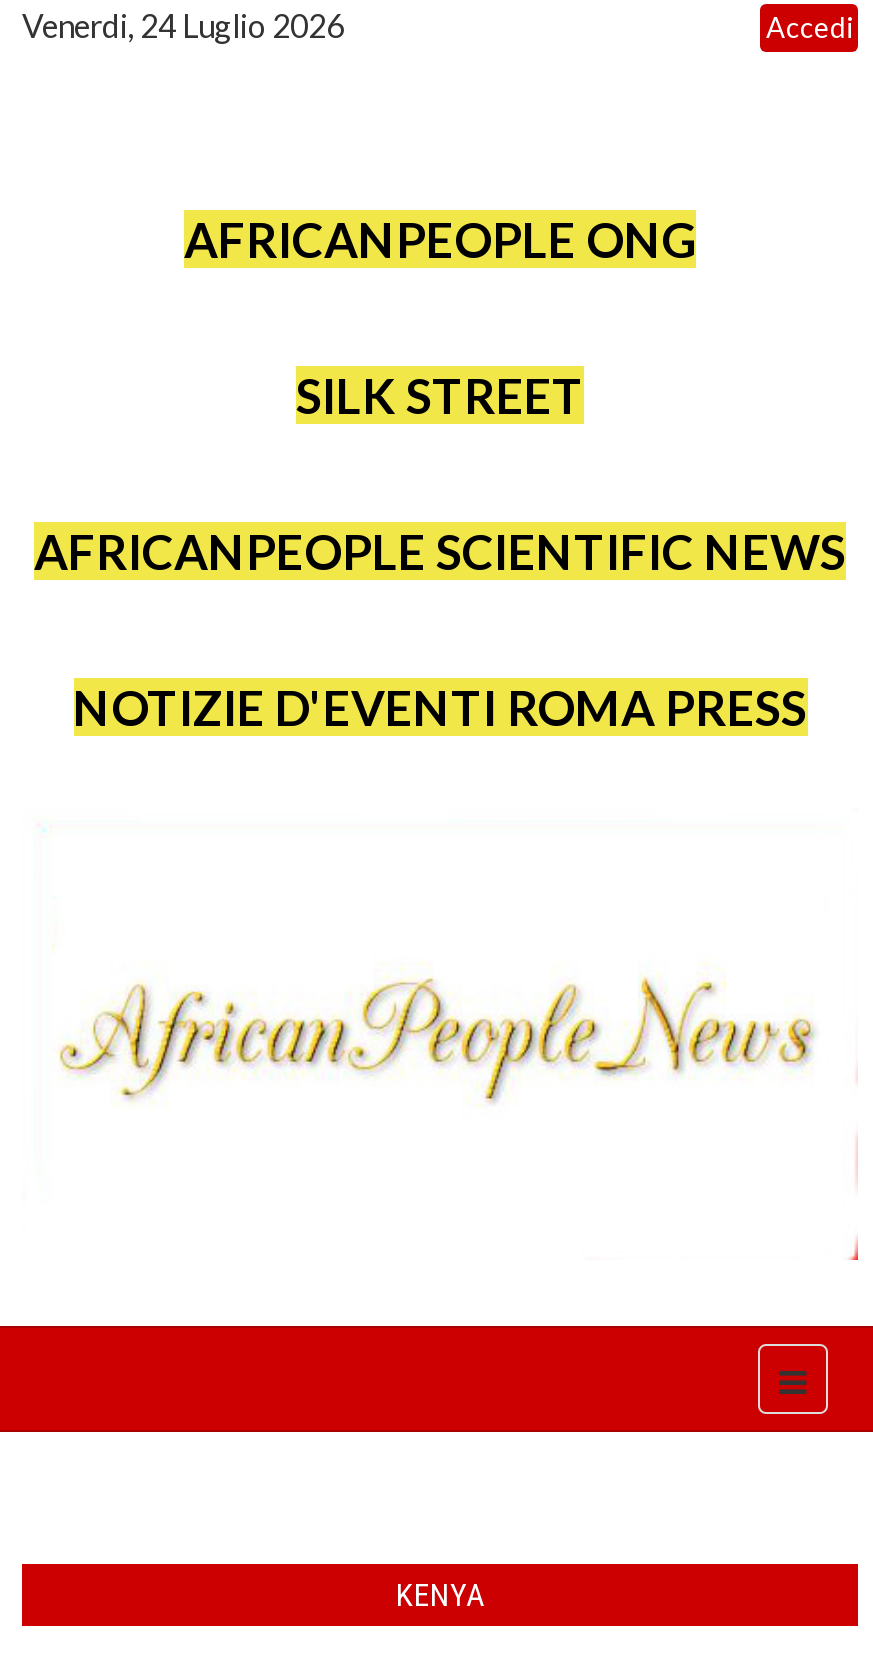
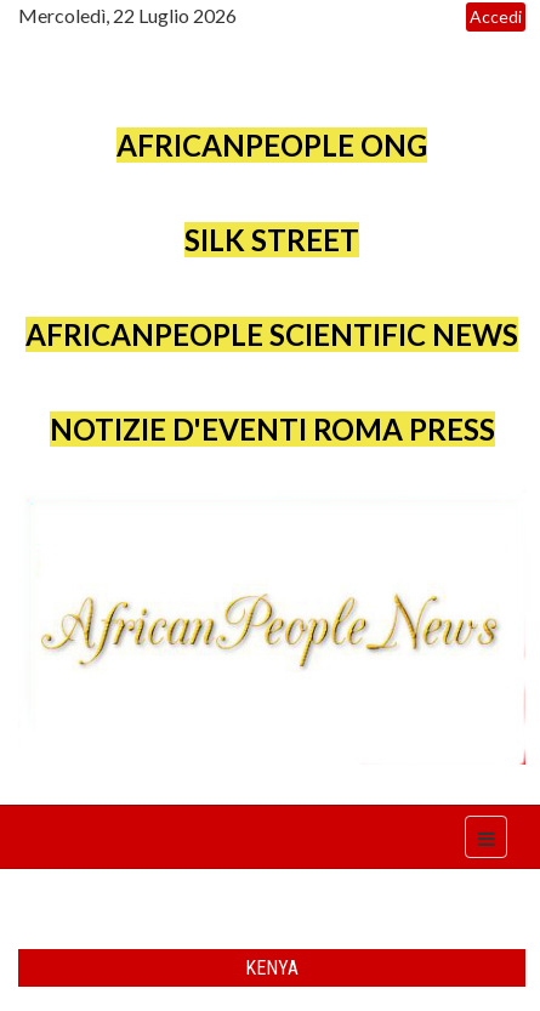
[22,6,344,44] Venerdi, 24 Luglio 2026 -> [18,4,237,27] Mercoledì, 22 Luglio 2026

